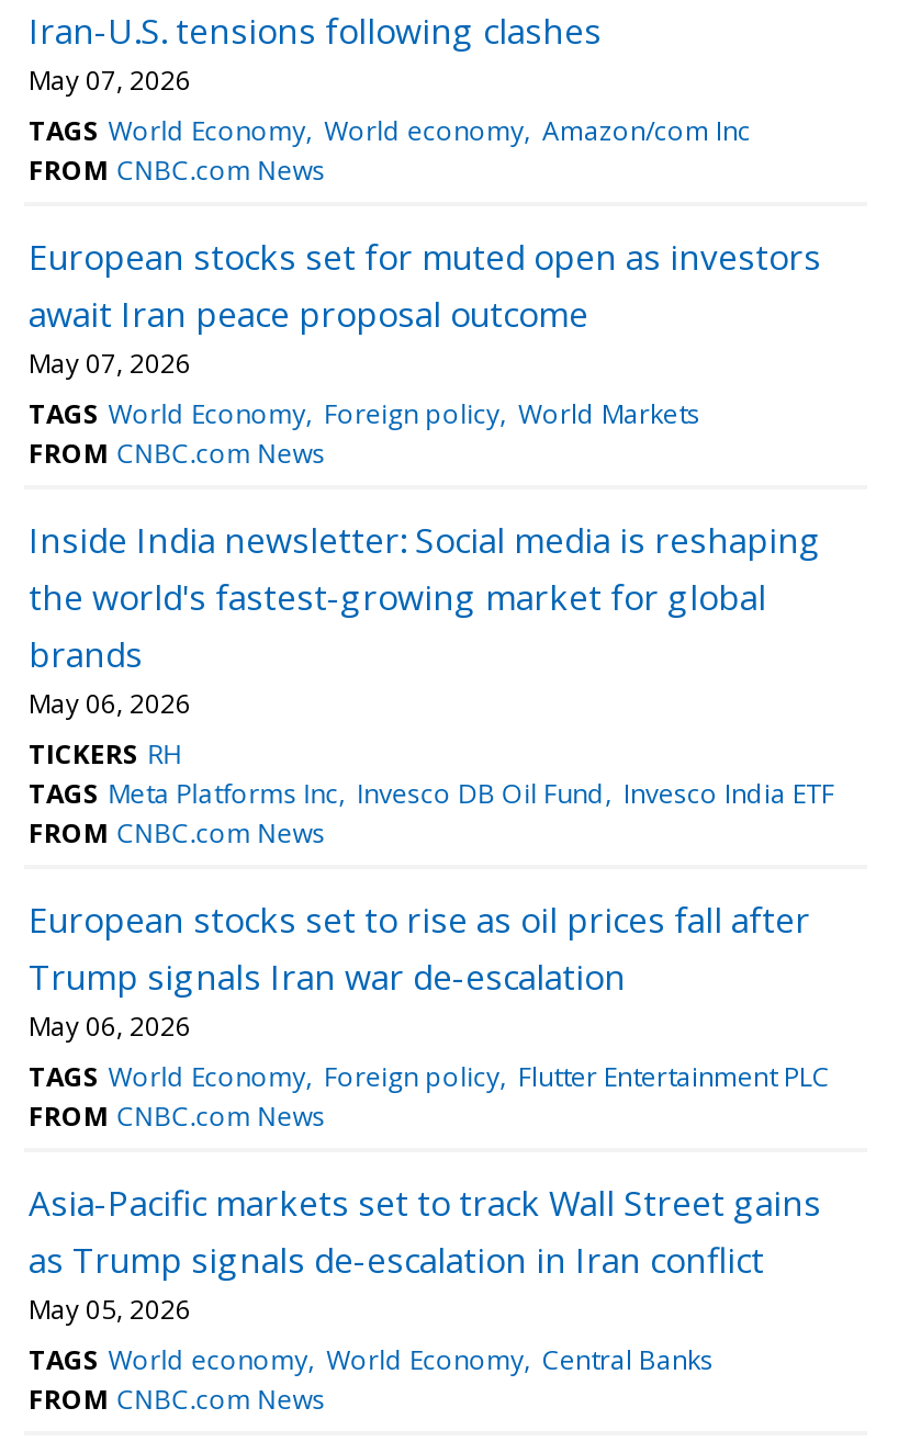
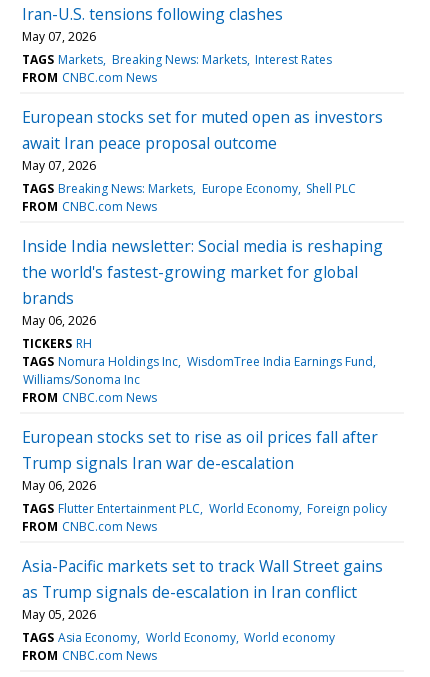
[29,111,751,149] TAGS World Economy World economy Amazon/com Inc -> [22,51,332,68] TAGS Markets Breaking News: Markets Interest Rates
[29,395,700,432] TAGS World Economy Foreign policy World Markets -> [22,180,356,197] TAGS Breaking News: Markets Europe Economy Shell PLC
[29,774,834,812] TAGS Meta Platforms Inc Invesco DB Oil Fund Invesco India ETF -> [22,353,373,388] TAGS Nomura Holdings Inc WisdomTree India Earnings Fund | Williams/Sonoma Inc
[29,1057,830,1095] TAGS World Economy Foreign policy Flutter Entertainment PLC -> [22,500,387,517] TAGS Flutter Entertainment PLC World Economy Foreign policy
[29,1341,713,1378] TAGS World economy World Economy Central Banks -> [22,629,335,646] TAGS Asia Economy World Economy World economy

